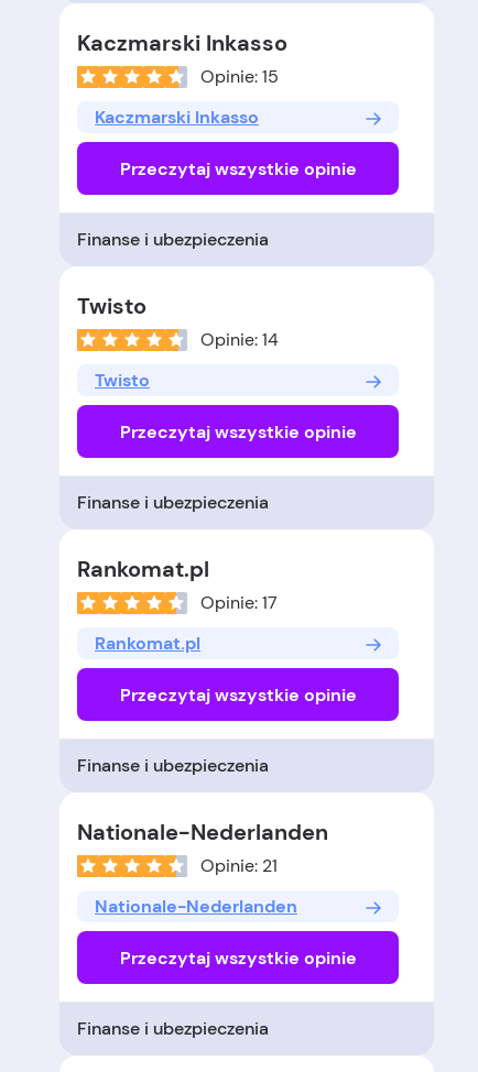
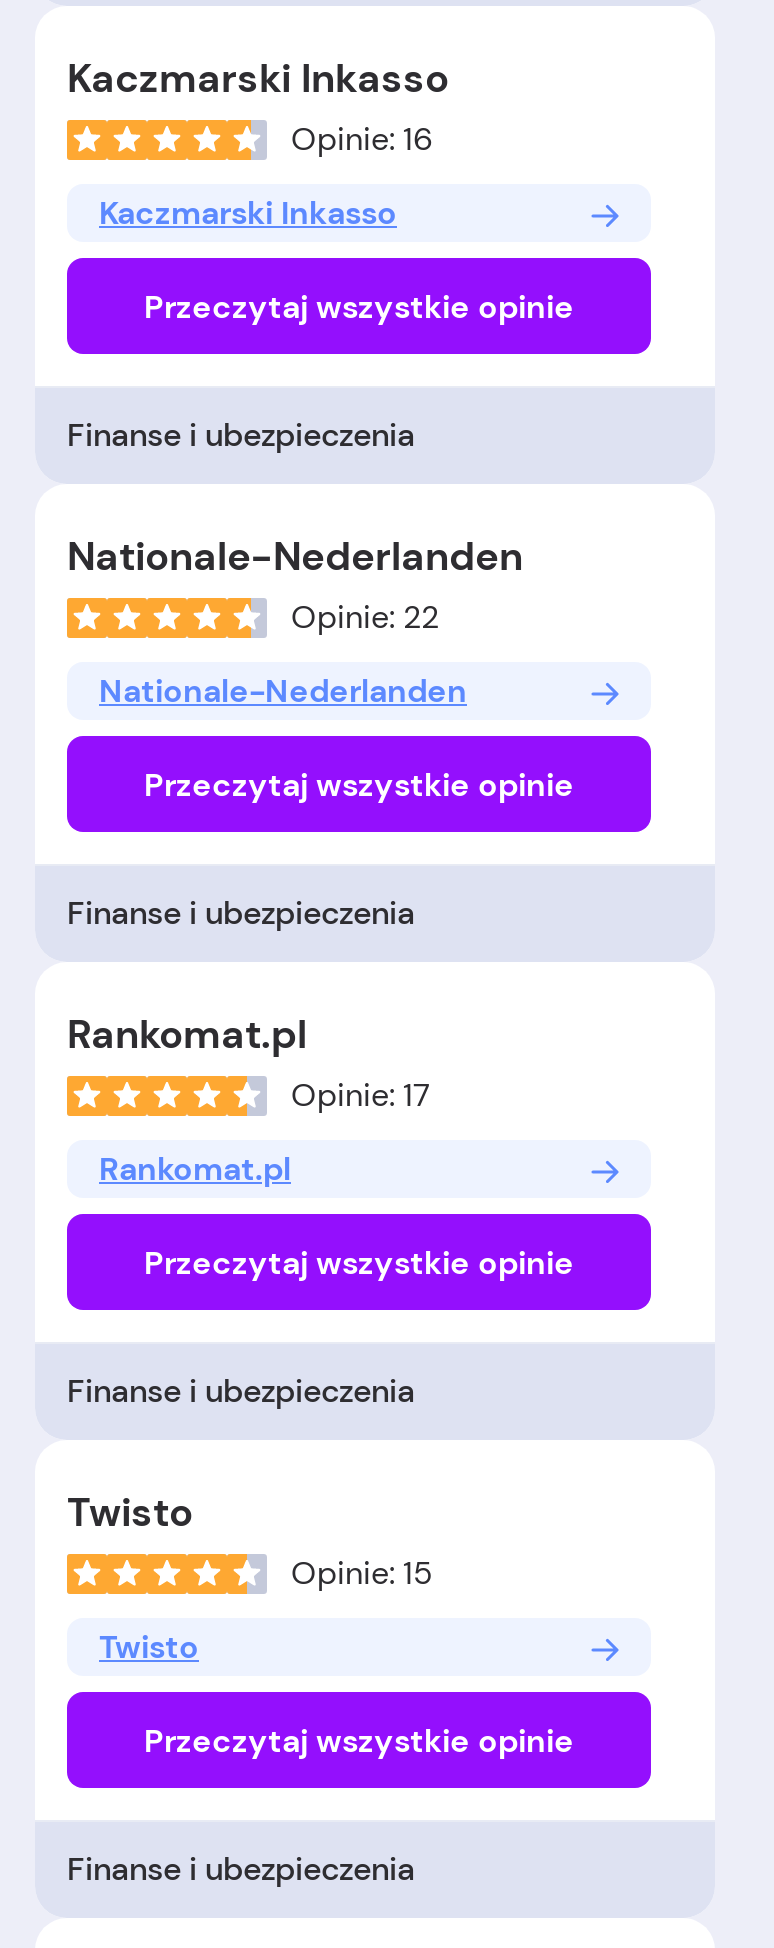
[200,65,279,88] Opinie: 15 -> [291,119,433,161] Opinie: 16
[77,292,279,351] Twisto | Opinie: 14 -> [67,531,523,639] Nationale-Nederlanden | Opinie: 22
[95,369,150,392] Twisto -> [99,671,467,713] Nationale-Nederlanden
[77,818,328,878] Nationale-Nederlanden | Opinie: 21 -> [67,1487,433,1595] Twisto | Opinie: 15
[95,895,297,918] Nationale-Nederlanden -> [99,1627,199,1669] Twisto

